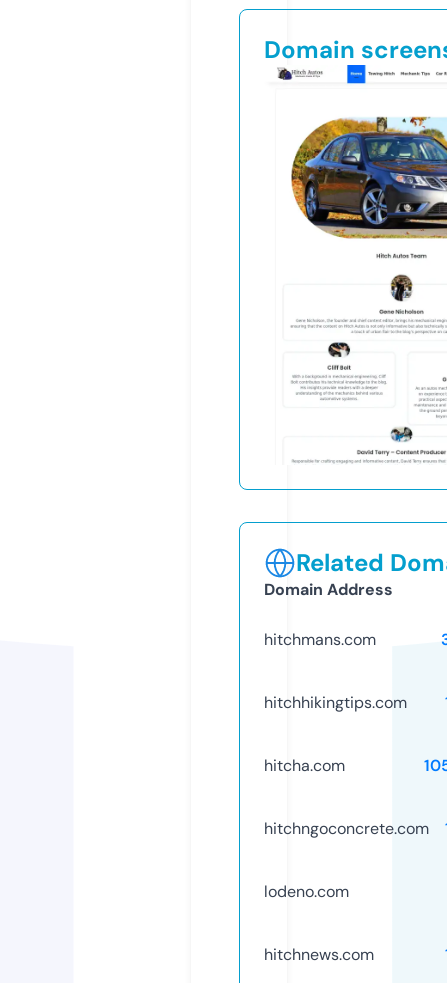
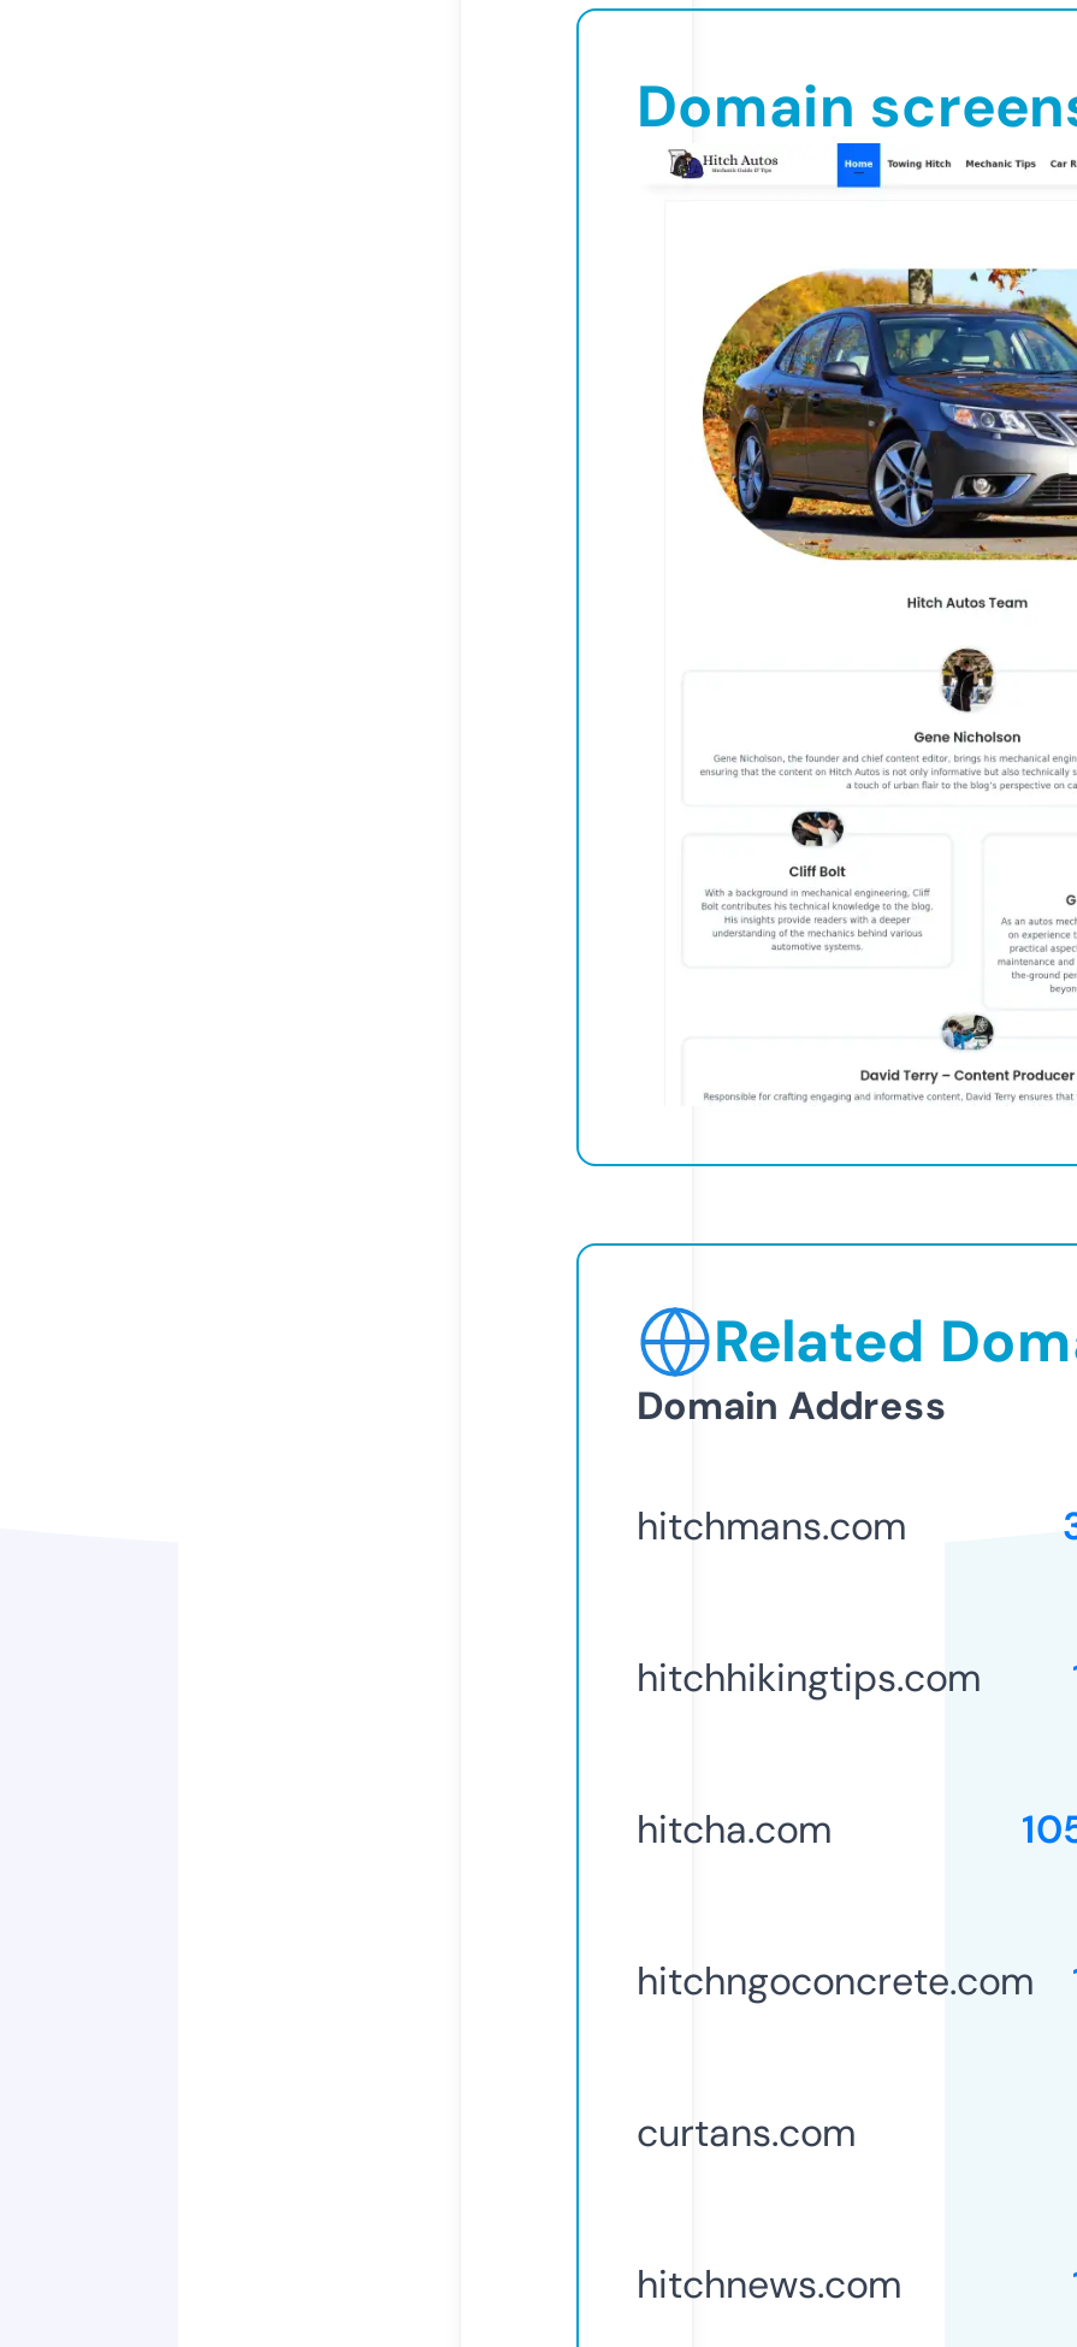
[264,881,349,902] lodeno.com -> [637,2107,856,2158] curtans.com

